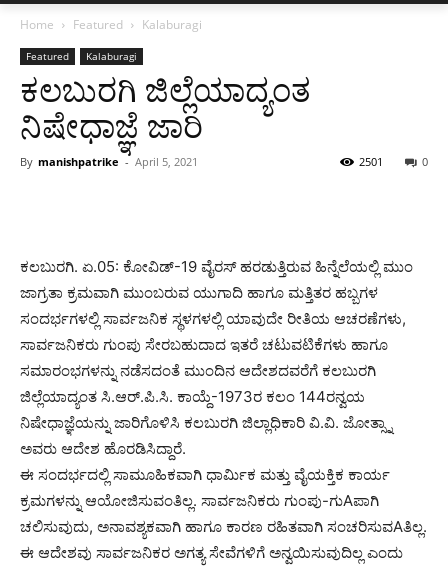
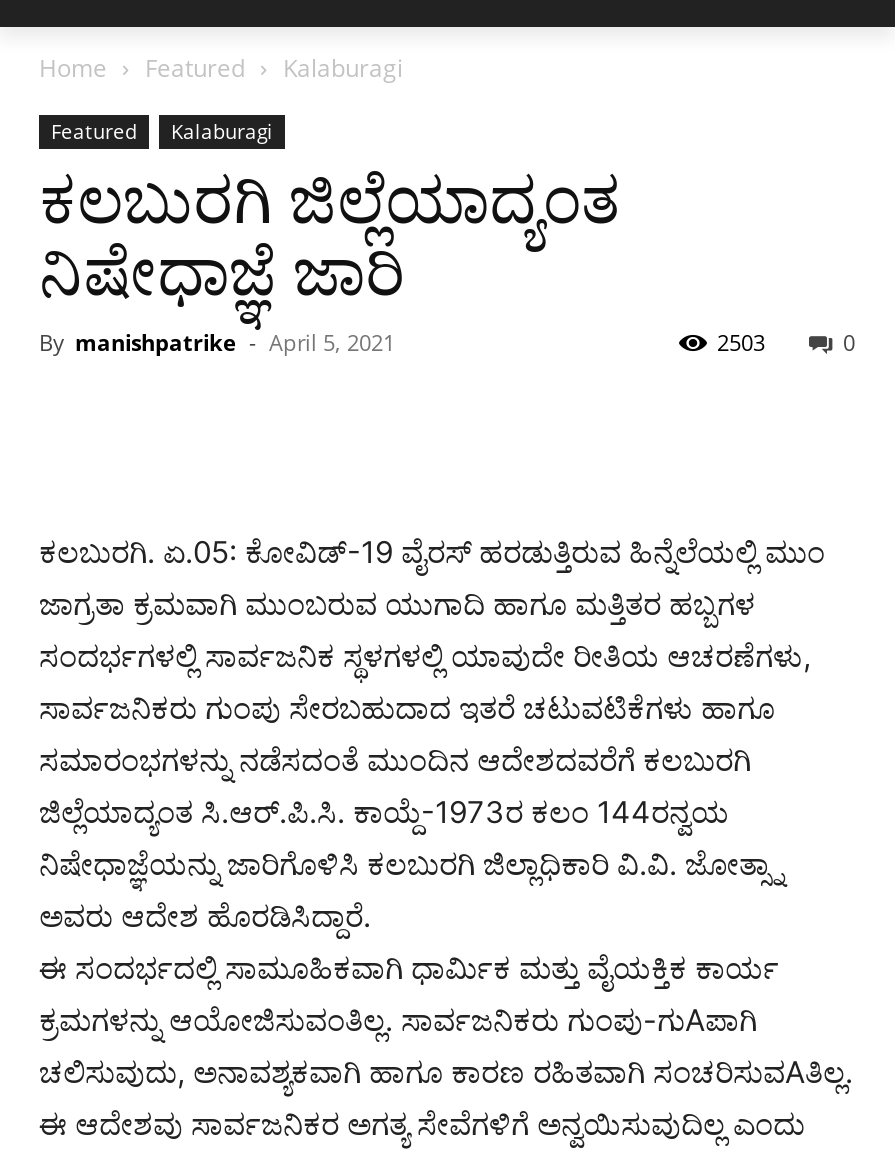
[359,154,383,169] 2501 -> [717,327,765,357] 2503

